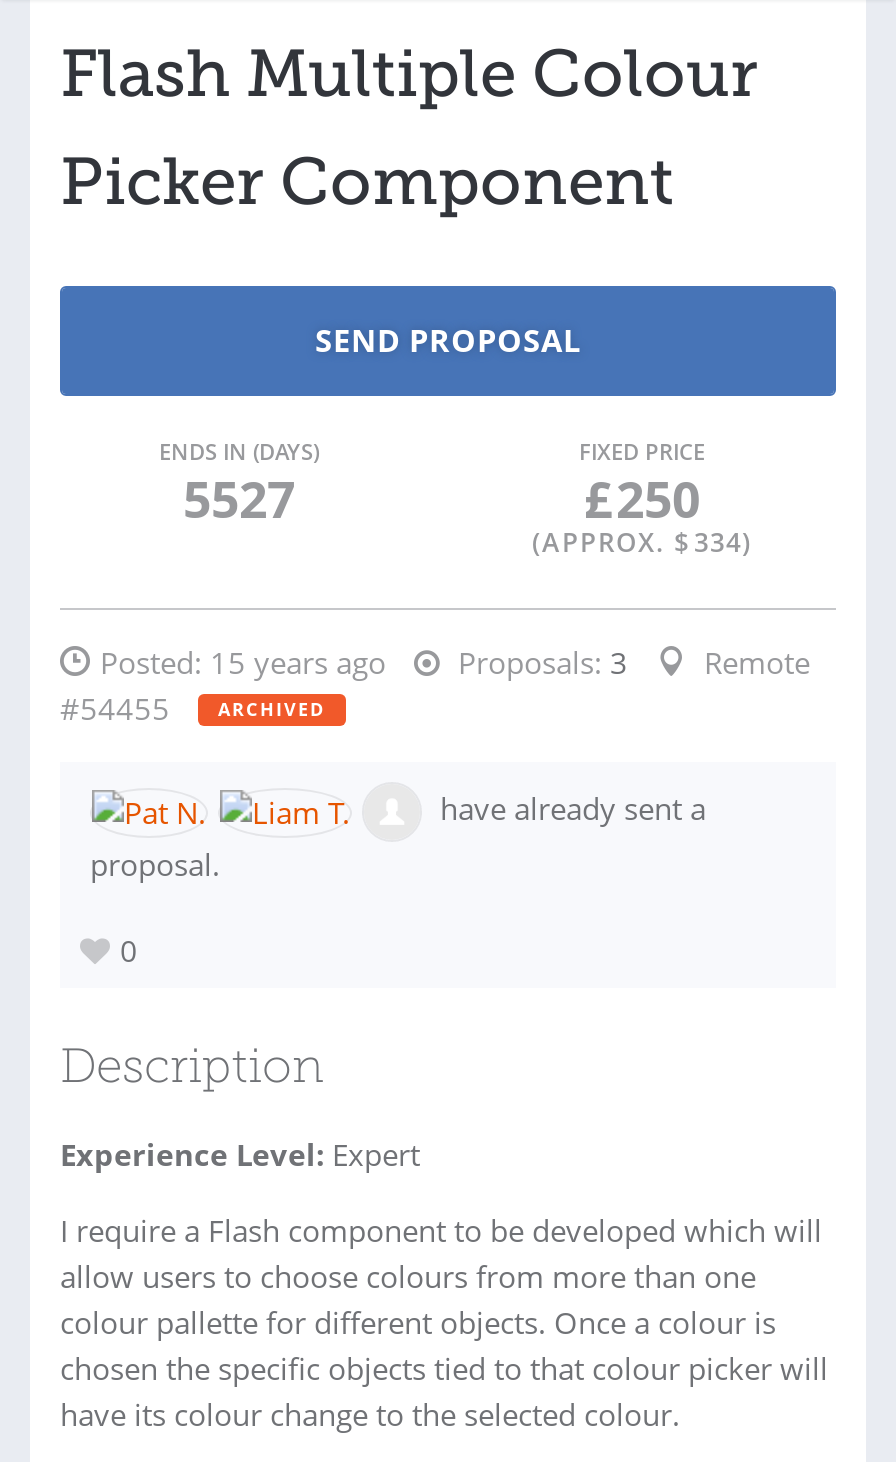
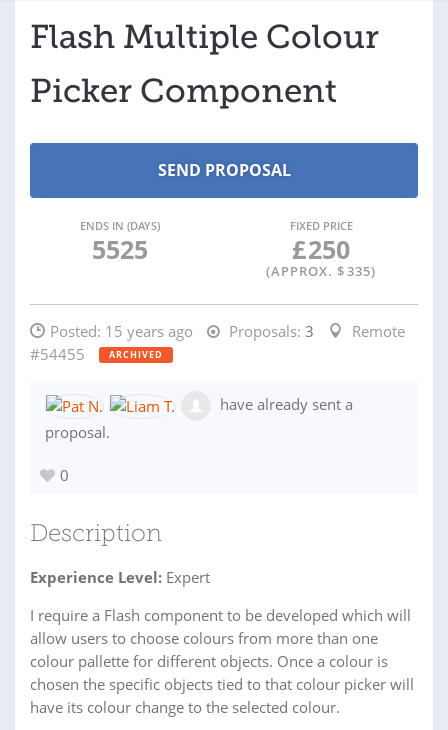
[183,464,295,532] 5527 -> [91,232,147,266] 5525
[532,524,752,560] (APPROX. $ 334) -> [266,262,376,280] (APPROX. $ 335)

